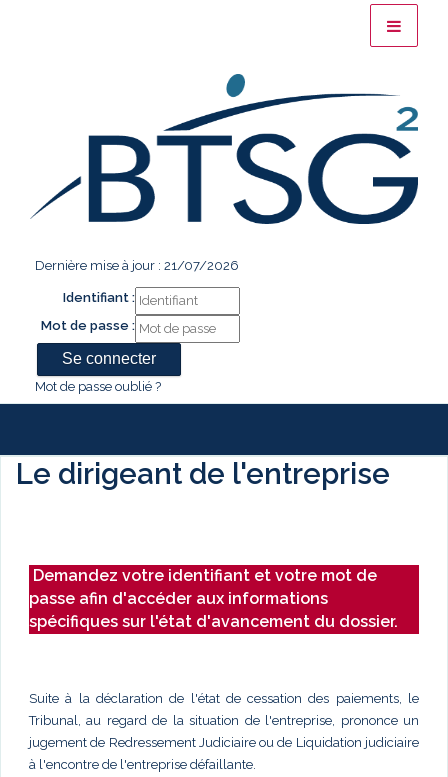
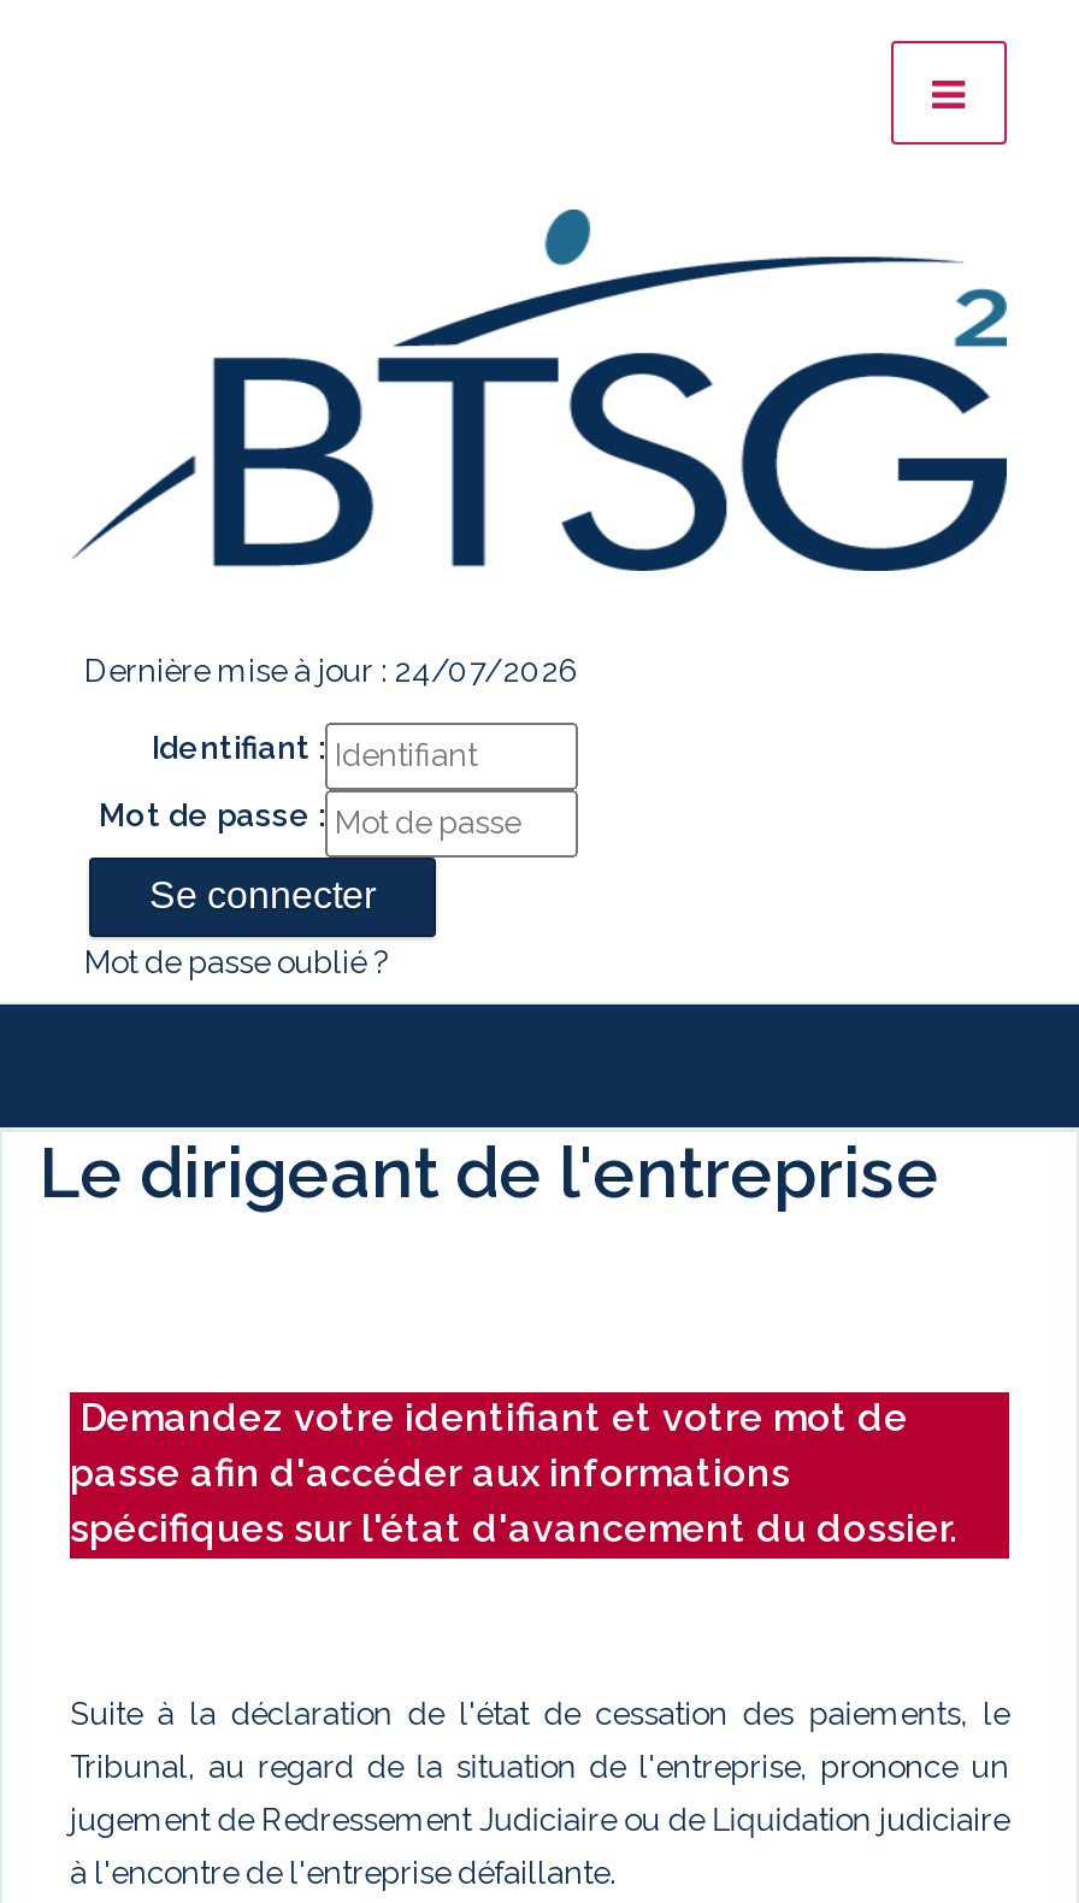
[35,258,239,273] Dernière mise à jour : 21/07/2026 -> [84,653,580,689] Dernière mise à jour : 24/07/2026

